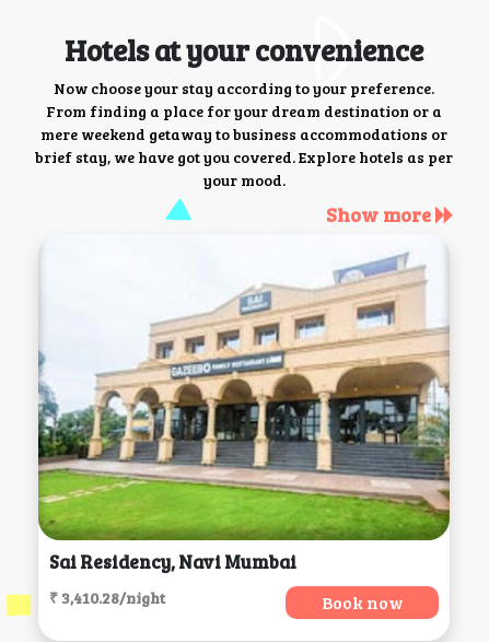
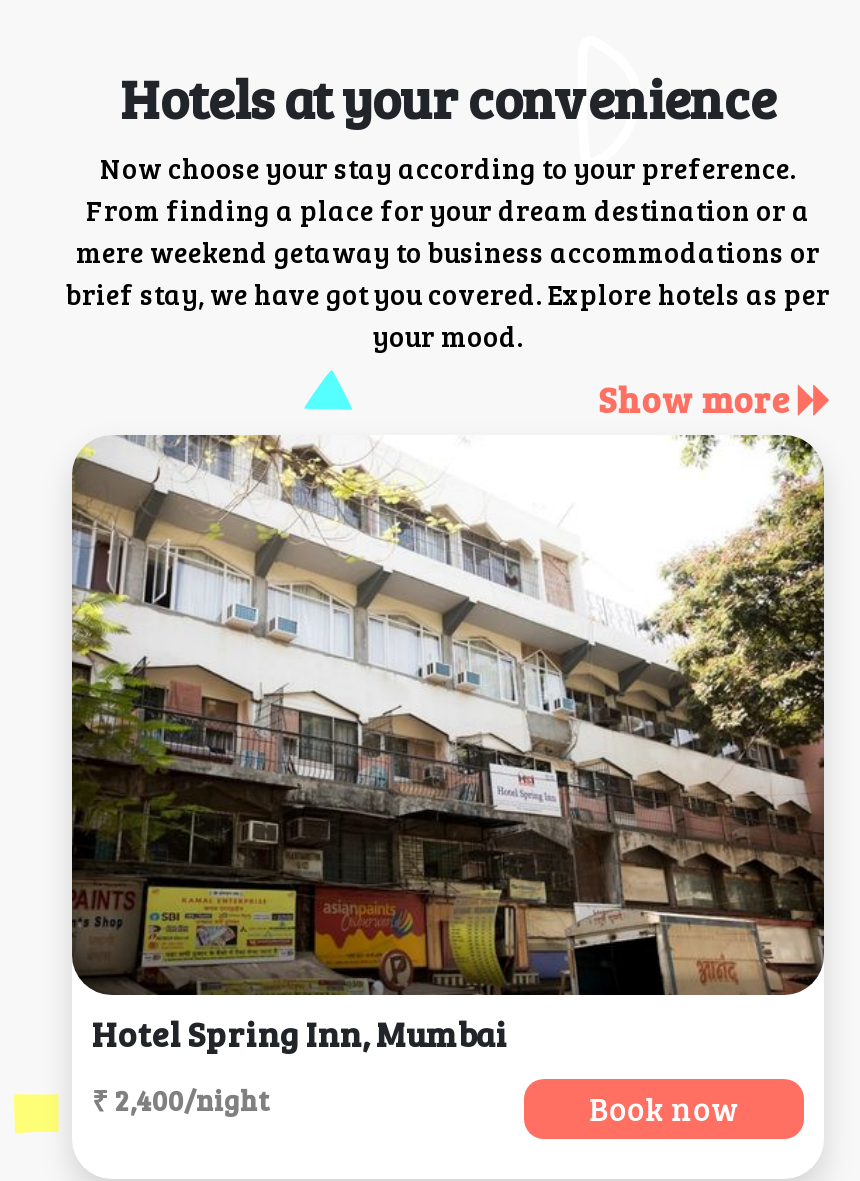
[37,234,451,575] [image] | Sai Residency, Navi Mumbai -> [70,433,826,1058] [image] | Hotel Spring Inn, Mumbai
[49,588,165,608] ₹ 3,410.28/night -> [92,1082,268,1120] ₹ 2,400/night

